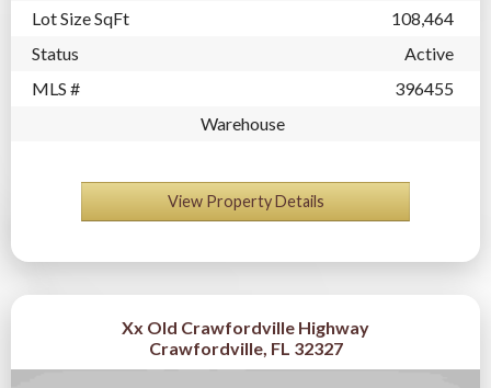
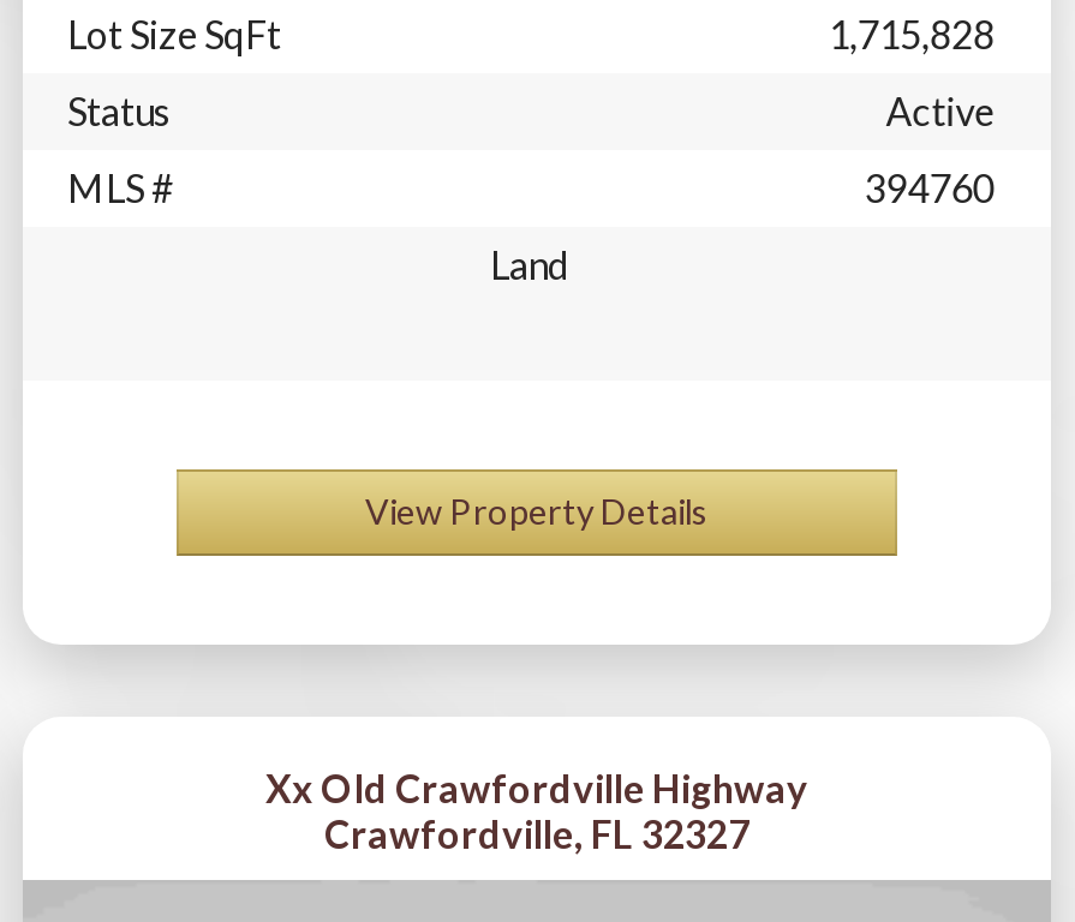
[391,8,454,28] 108,464 -> [828,12,994,58] 1,715,828
[395,78,454,99] 396455 -> [864,166,994,211] 394760
[200,113,284,134] Warehouse -> [490,243,569,288] Land

